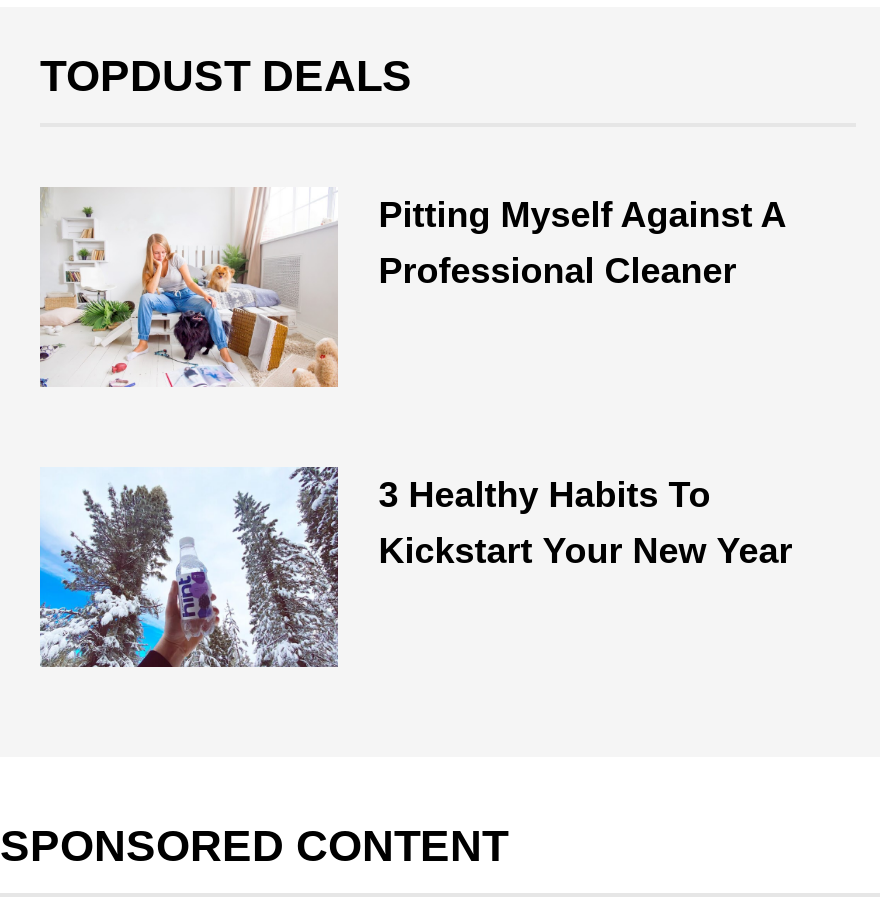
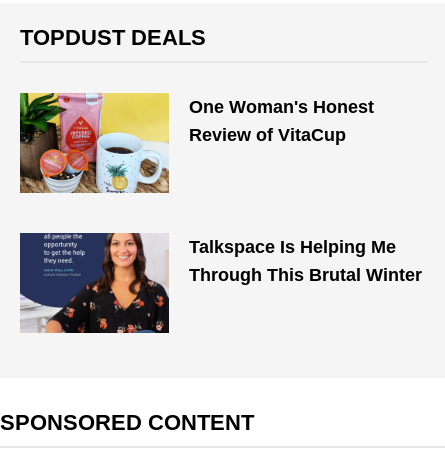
[38,187,784,389] [image] | Pitting Myself Against A | Professional Cleaner -> [19,92,374,194] [image] | One Woman's Honest | Review of VitaCup
[38,465,792,669] [image] | 3 Healthy Habits To | Kickstart Your New Year -> [19,232,422,334] [image] | Talkspace Is Helping Me | Through This Brutal Winter

